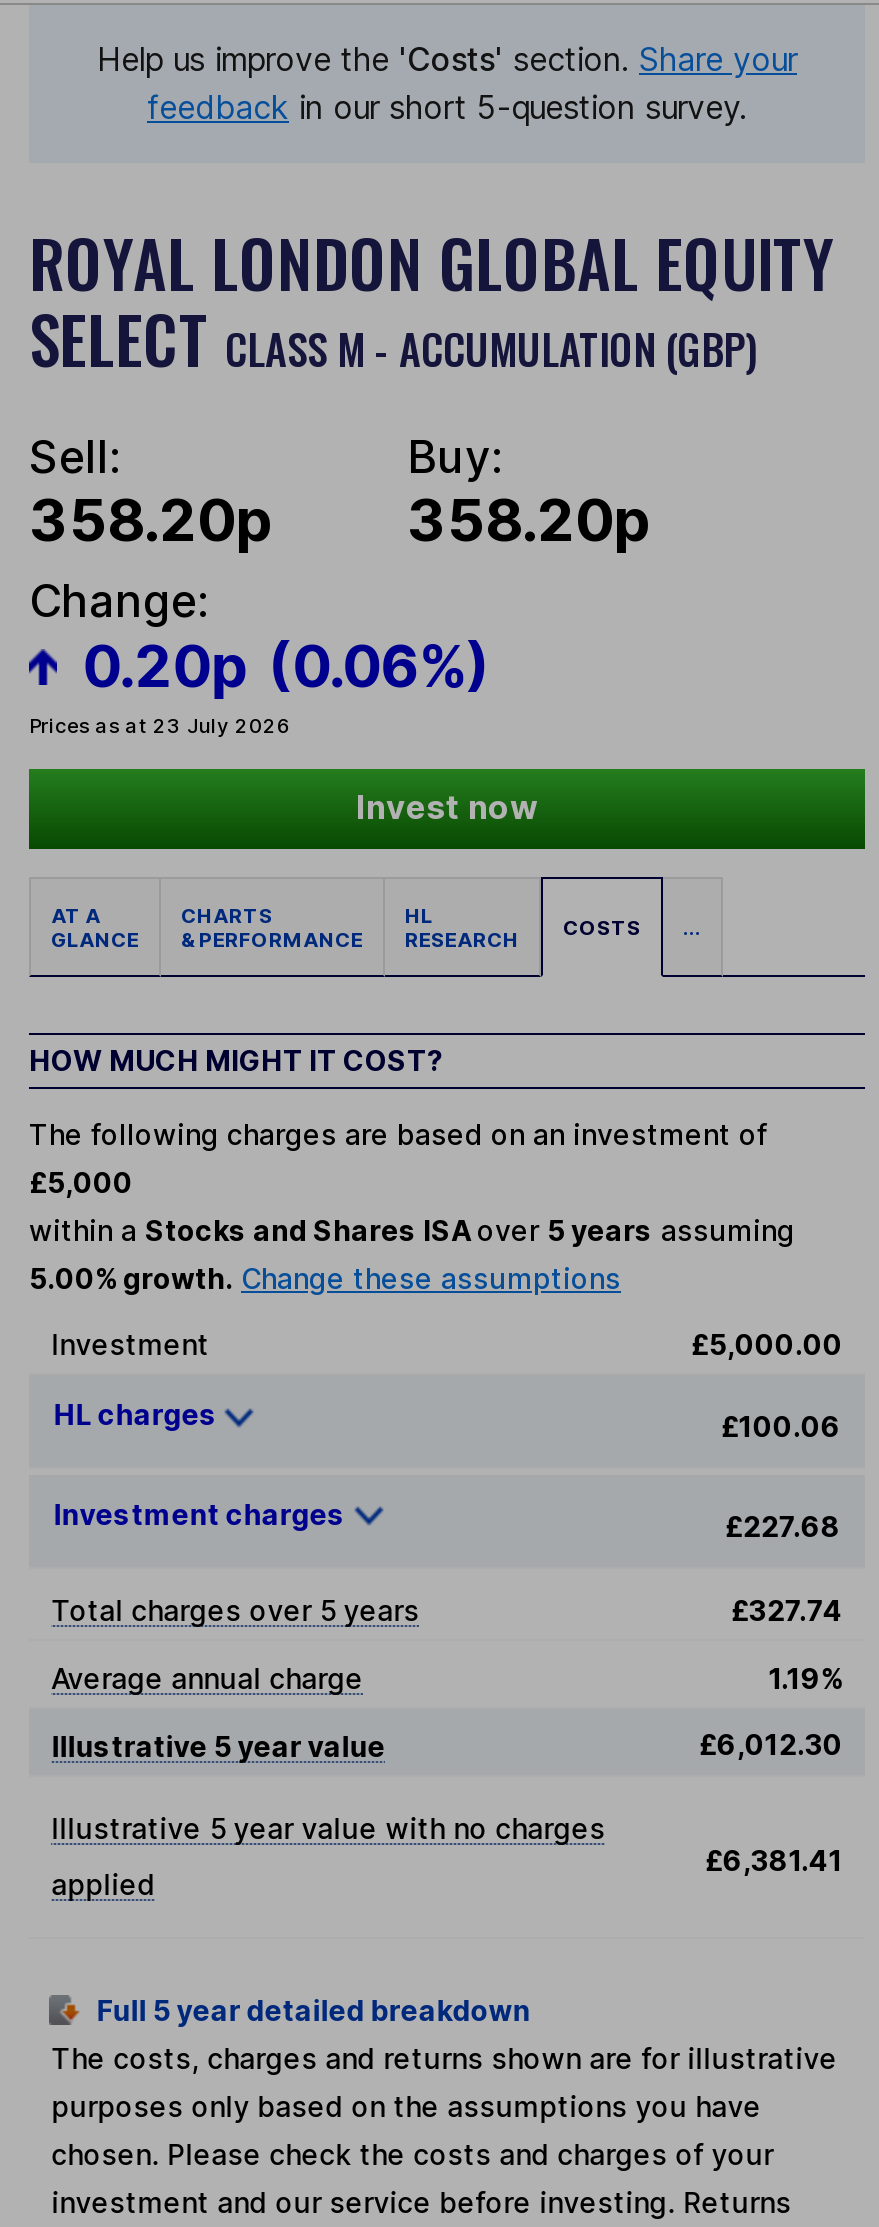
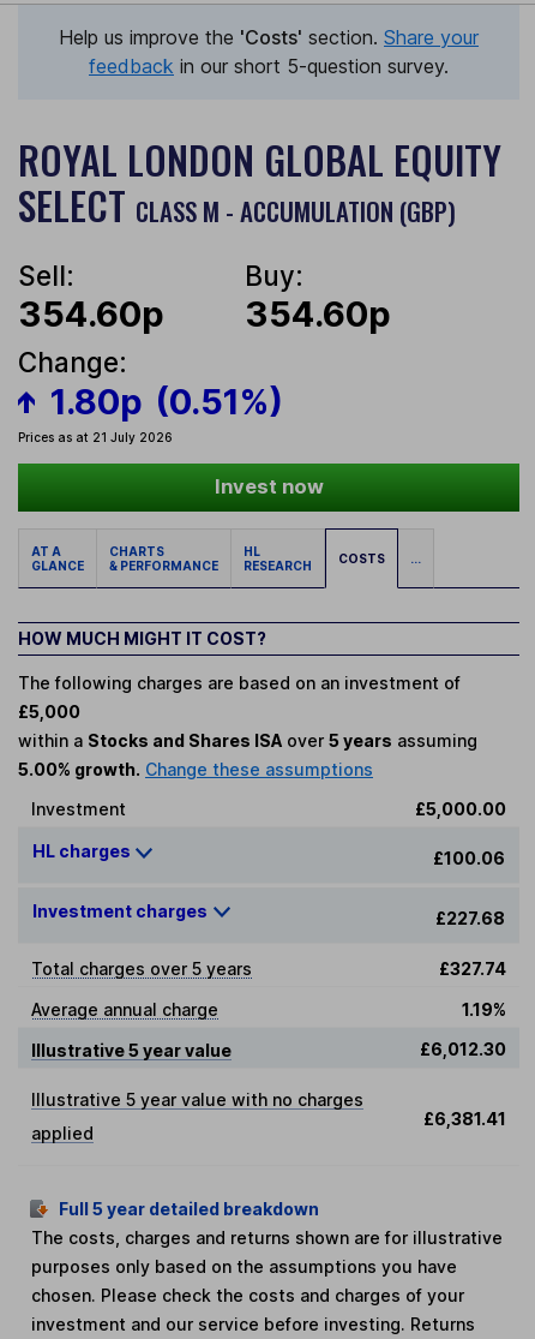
[29,486,273,556] 358.20p -> [18,294,164,336] 354.60p
[407,486,651,556] 358.20p -> [245,294,391,336] 354.60p
[29,630,490,737] 0.20p (0.06%) | Prices as at 23 July 2026 -> [18,380,283,444] 1.80p (0.51%) | Prices as at 21 July 2026

